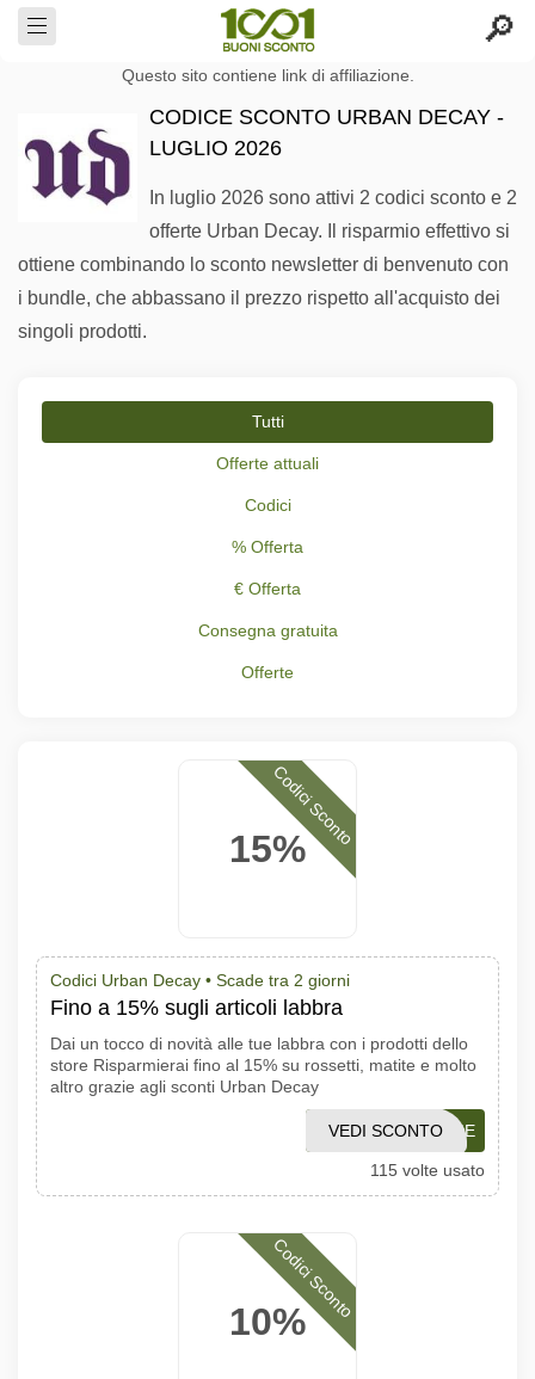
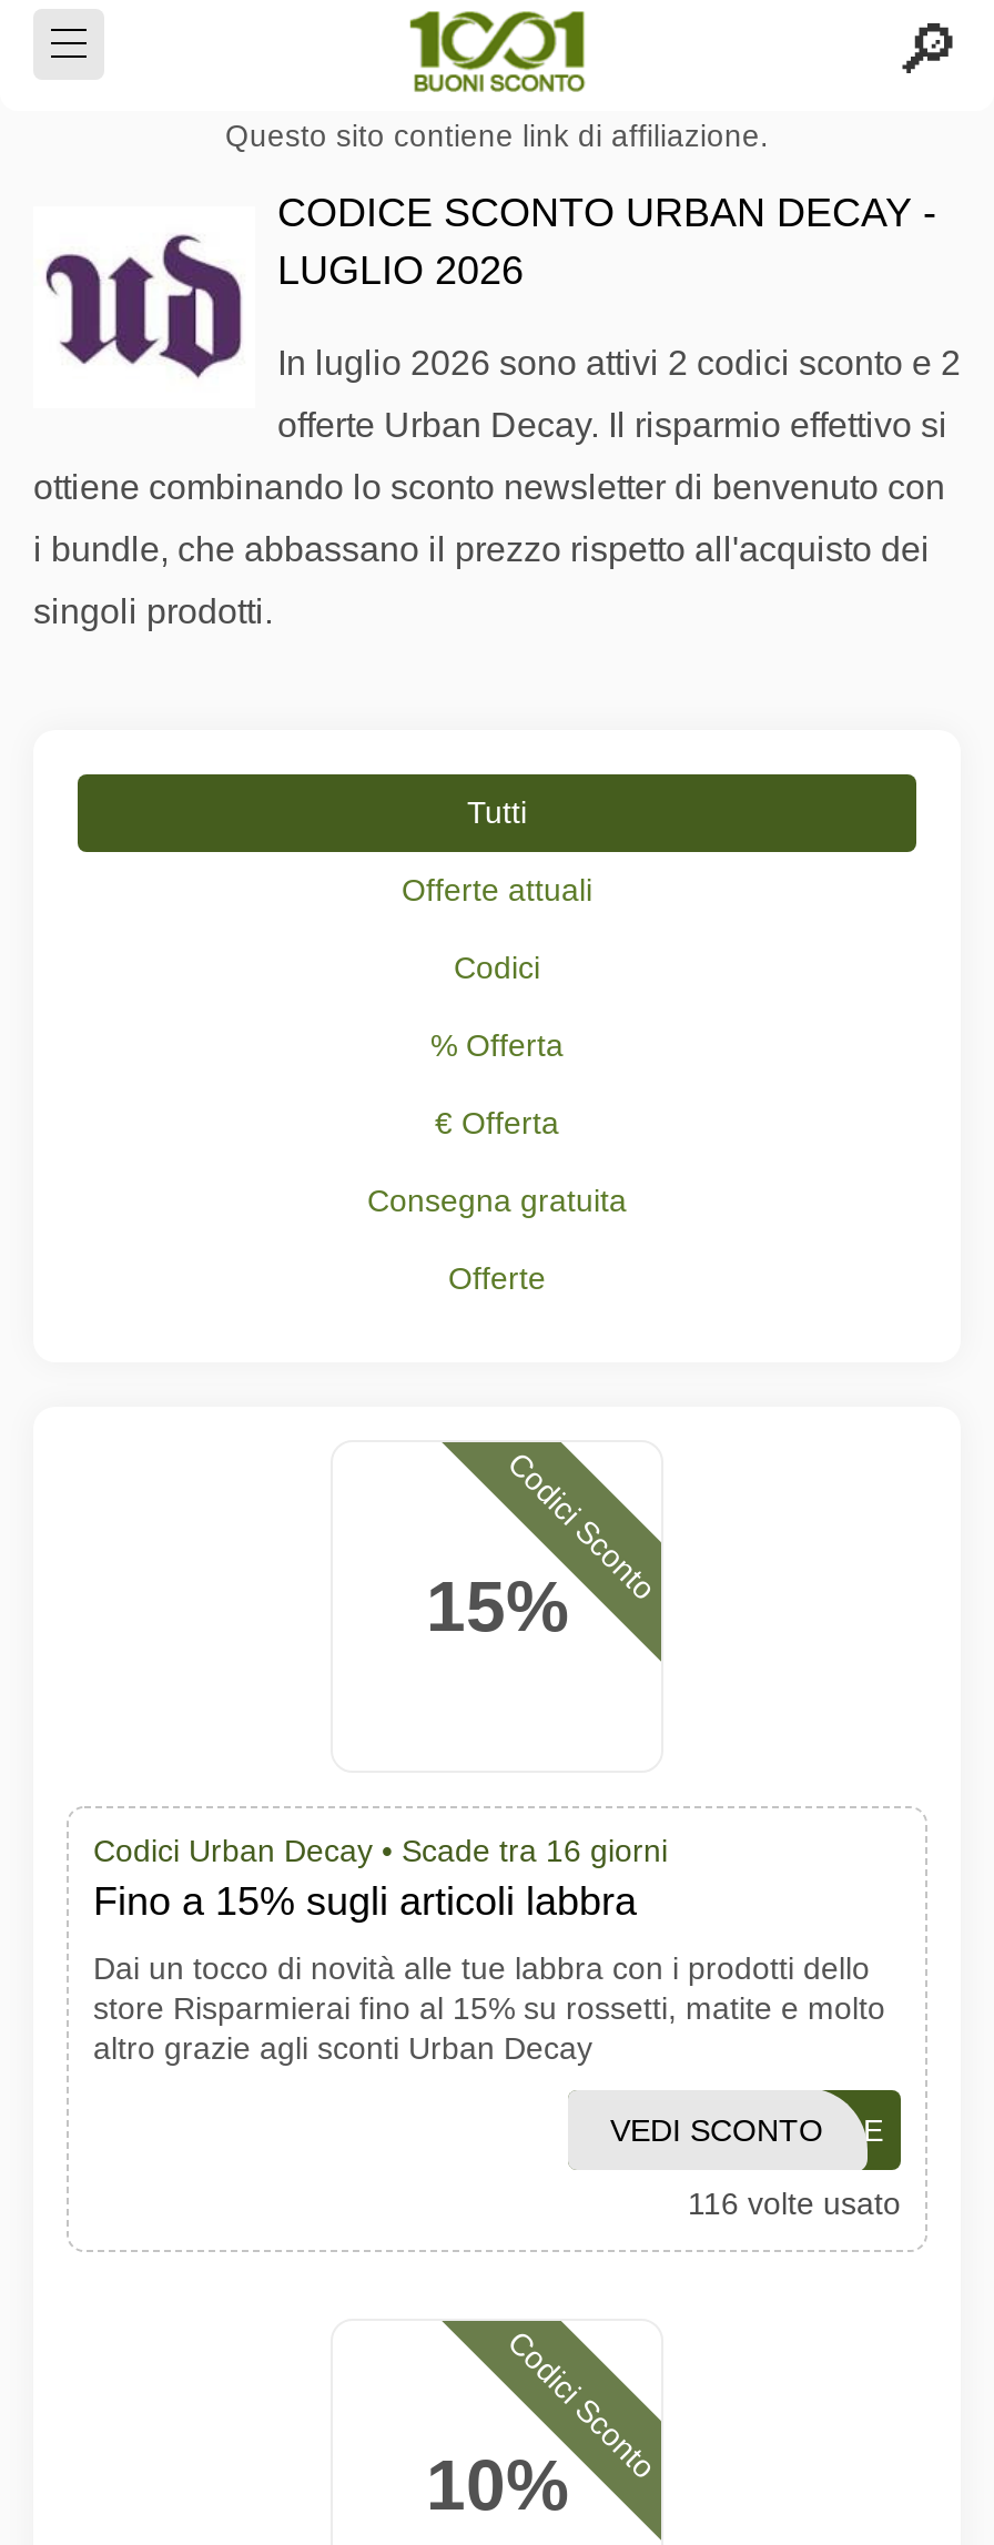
[50,971,350,990] Codici Urban Decay • Scade tra 2 giorni -> [93,1833,668,1868] Codici Urban Decay • Scade tra 16 giorni
[370,1161,485,1180] 115 volte usato -> [688,2186,901,2221] 116 volte usato

